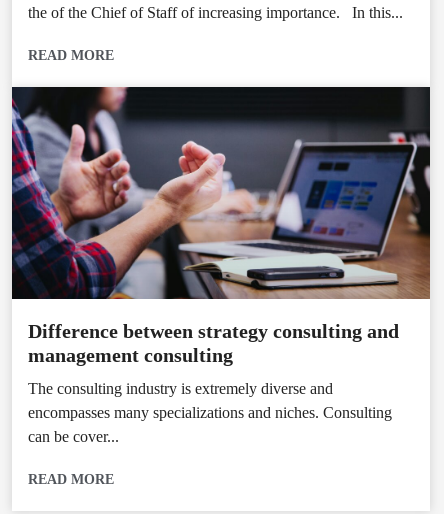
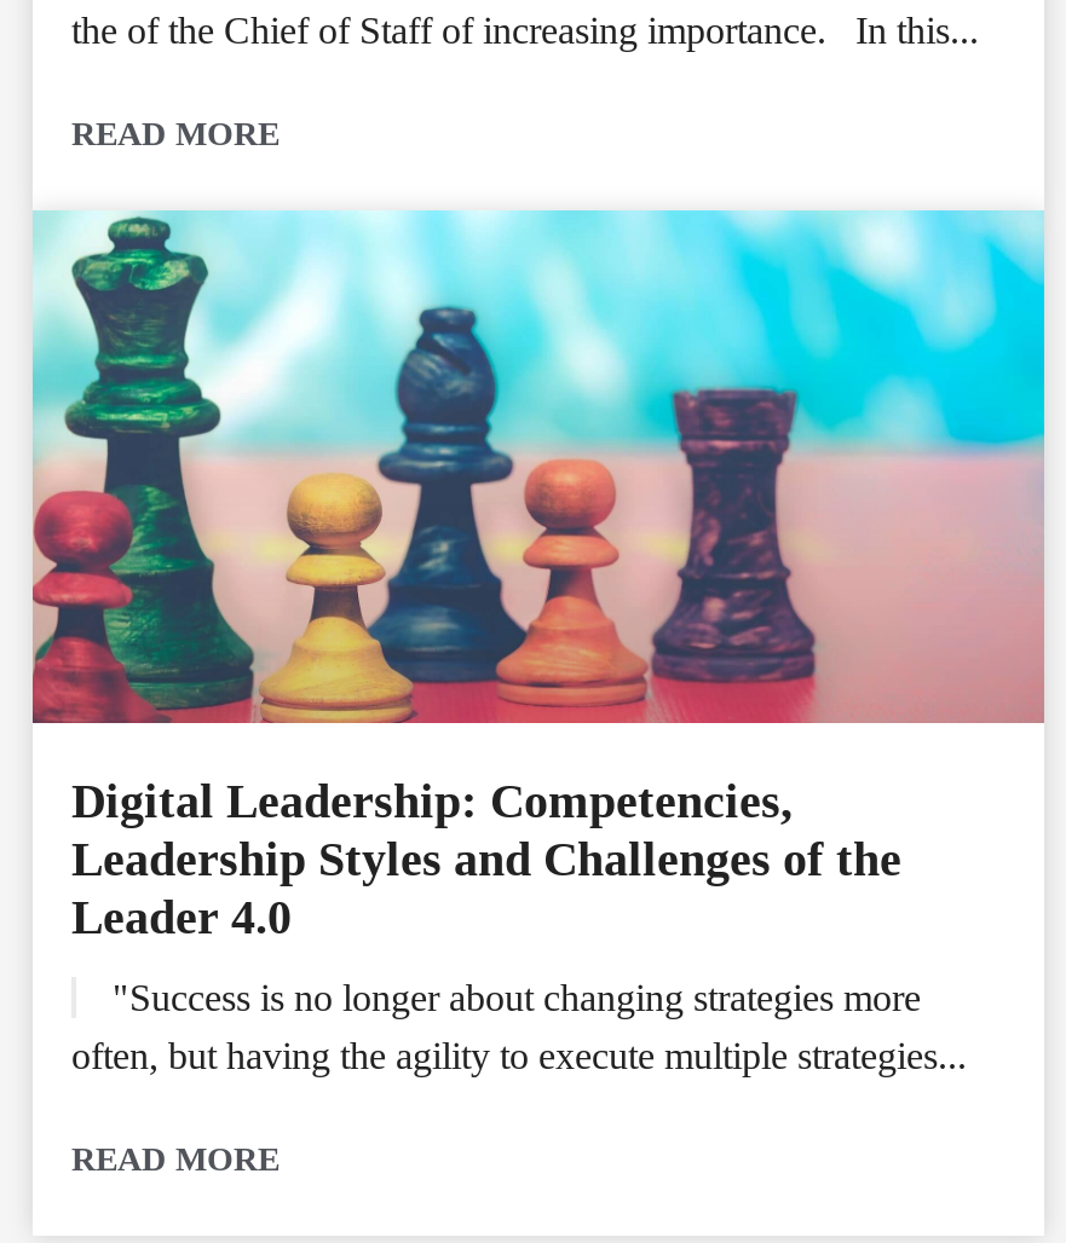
[11,86,431,366] [image] | Difference between strategy consulting and | management consulting -> [30,208,1047,943] [image] | Digital Leadership: Competencies, | Leadership Styles and Challenges of the | Leader 4.0
[28,380,392,445] The consulting industry is extremely diverse and | encompasses many specializations and niches. Consulting | can be cover... -> [71,977,967,1076] "Success is no longer about changing strategies more | often, but having the agility to execute multiple strategies...

